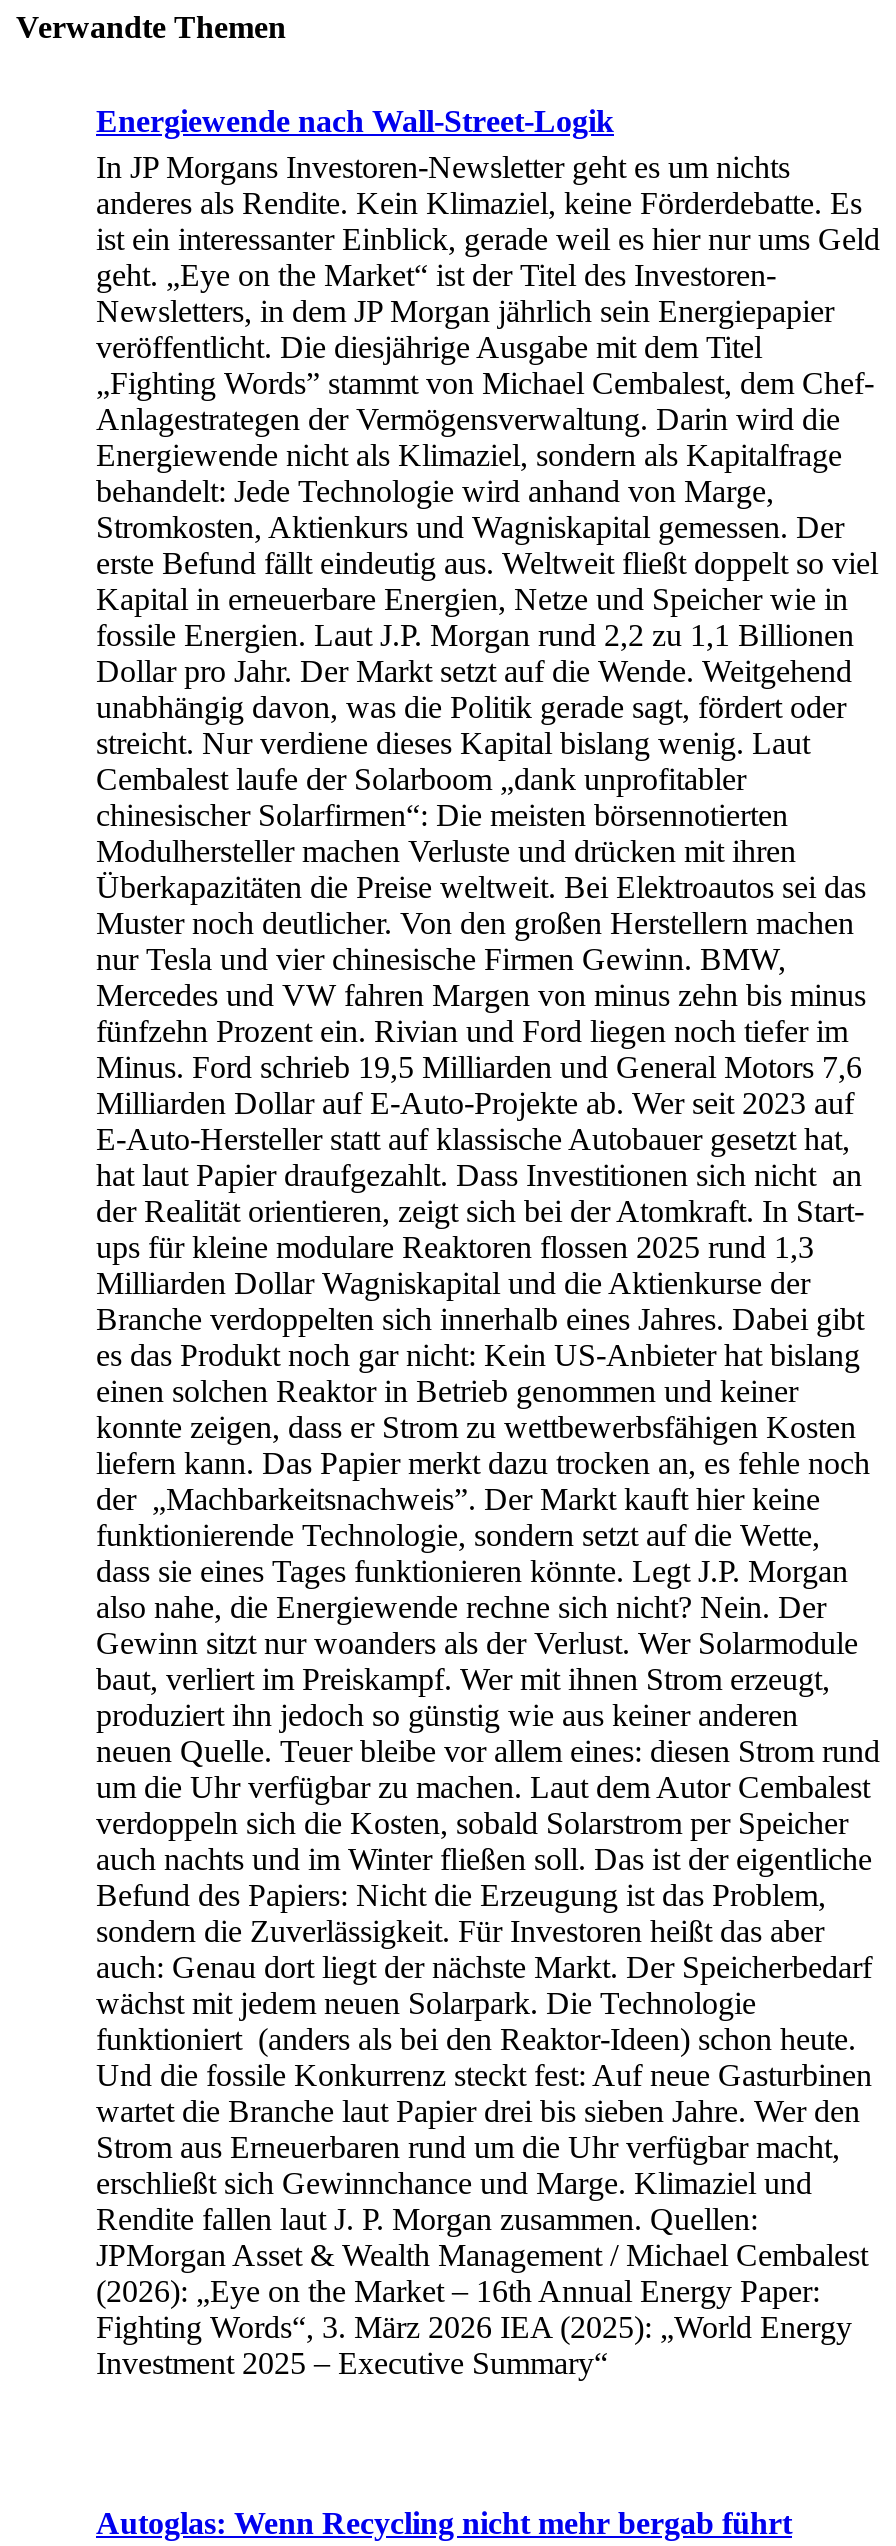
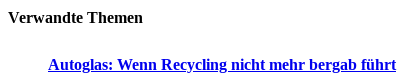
[96,104,880,2380] Energiewende nach Wall-Street-Logik | In JP Morgans Investoren-Newsletter geht es um nichts | anderes als Rendite. Kein Klimaziel, keine Förderdebatte. Es | ist ein interessanter Einblick, gerade weil es hier nur ums Geld | geht. „Eye on the Market“ ist der Titel des Investoren- | Newsletters, in dem JP Morgan jährlich sein Energiepapier | veröffentlicht. Die diesjährige Ausgabe mit dem Titel | „Fighting Words” stammt von Michael Cembalest, dem Chef- | Anlagestrategen der Vermögensverwaltung. Darin wird die | Energiewende nicht als Klimaziel, sondern als Kapitalfrage | behandelt: Jede Technologie wird anhand von Marge, | Stromkosten, Aktienkurs und Wagniskapital gemessen. Der | erste Befund fällt eindeutig aus. Weltweit fließt doppelt so viel | Kapital in erneuerbare Energien, Netze und Speicher wie in | fossile Energien. Laut J.P. Morgan rund 2,2 zu 1,1 Billionen | Dollar pro Jahr. Der Markt setzt auf die Wende. Weitgehend | unabhängig davon, was die Politik gerade sagt, fördert oder | streicht. Nur verdiene dieses Kapital bislang wenig. Laut | Cembalest laufe der Solarboom „dank unprofitabler | chinesischer Solarfirmen“: Die meisten börsennotierten | Modulhersteller machen Verluste und drücken mit ihren | Überkapazitäten die Preise weltweit. Bei Elektroautos sei das | Muster noch deutlicher. Von den großen Herstellern machen | nur Tesla und vier chinesische Firmen Gewinn. BMW, | Mercedes und VW fahren Margen von minus zehn bis minus | fünfzehn Prozent ein. Rivian und Ford liegen noch tiefer im | Minus. Ford schrieb 19,5 Milliarden und General Motors 7,6 | Milliarden Dollar auf E-Auto-Projekte ab. Wer seit 2023 auf | E-Auto-Hersteller statt auf klassische Autobauer gesetzt hat, | hat laut Papier draufgezahlt. Dass Investitionen sich nicht an | der Realität orientieren, zeigt sich bei der Atomkraft. In Start- | ups für kleine modulare Reaktoren flossen 2025 rund 1,3 | Milliarden Dollar Wagniskapital und die Aktienkurse der | Branche verdoppelten sich innerhalb eines Jahres. Dabei gibt | es das Produkt noch gar nicht: Kein US-Anbieter hat bislang | einen solchen Reaktor in Betrieb genommen und keiner | konnte zeigen, dass er Strom zu wettbewerbsfähigen Kosten | liefern kann. Das Papier merkt dazu trocken an, es fehle noch | der „Machbarkeitsnachweis”. Der Markt kauft hier keine | funktionierende Technologie, sondern setzt auf die Wette, | dass sie eines Tages funktionieren könnte. Legt J.P. Morgan | also nahe, die Energiewende rechne sich nicht? Nein. Der | Gewinn sitzt nur woanders als der Verlust. Wer Solarmodule | baut, verliert im Preiskampf. Wer mit ihnen Strom erzeugt, | produziert ihn jedoch so günstig wie aus keiner anderen | neuen Quelle. Teuer bleibe vor allem eines: diesen Strom rund | um die Uhr verfügbar zu machen. Laut dem Autor Cembalest | verdoppeln sich die Kosten, sobald Solarstrom per Speicher | auch nachts und im Winter fließen soll. Das ist der eigentliche | Befund des Papiers: Nicht die Erzeugung ist das Problem, | sondern die Zuverlässigkeit. Für Investoren heißt das aber | auch: Genau dort liegt der nächste Markt. Der Speicherbedarf | wächst mit jedem neuen Solarpark. Die Technologie | funktioniert (anders als bei den Reaktor-Ideen) schon heute. | Und die fossile Konkurrenz steckt fest: Auf neue Gasturbinen | wartet die Branche laut Papier drei bis sieben Jahre. Wer den | Strom aus Erneuerbaren rund um die Uhr verfügbar macht, | erschließt sich Gewinnchance und Marge. Klimaziel und | Rendite fallen laut J. P. Morgan zusammen. Quellen: | JPMorgan Asset & Wealth Management / Michael Cembalest | (2026): „Eye on the Market – 16th Annual Energy Paper: | Fighting Words“, 3. März 2026 IEA (2025): „World Energy | Investment 2025 – Executive Summary“ -> none

